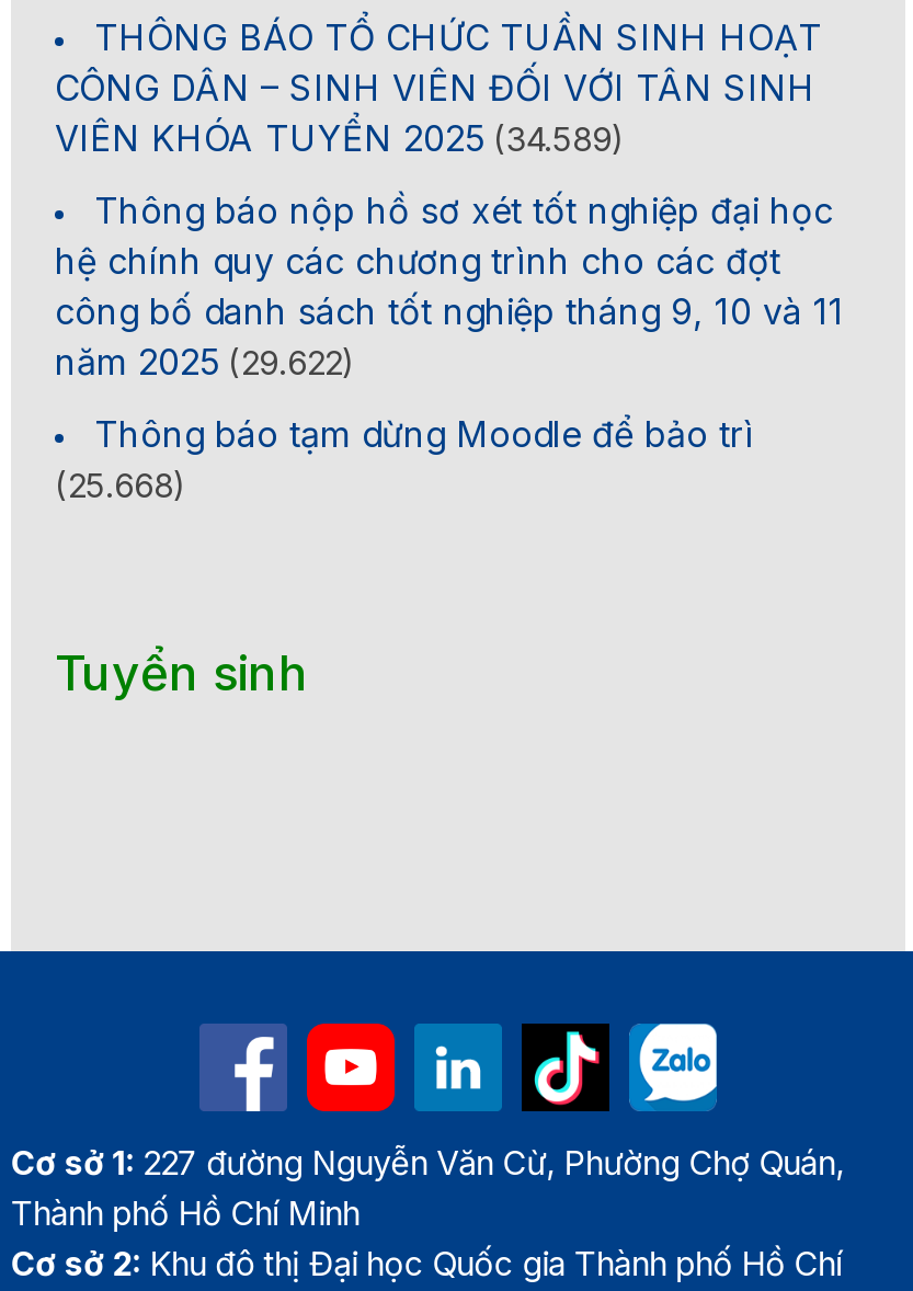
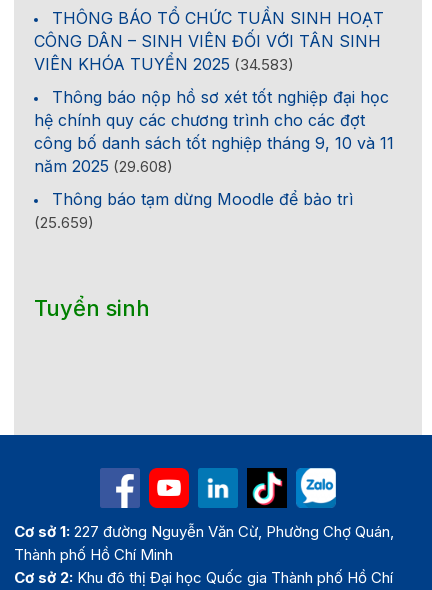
[55,116,625,160] VIÊN KHÓA TUYỂN 2025 (34.589) -> [34,54,294,74] VIÊN KHÓA TUYỂN 2025 (34.583)
[55,340,355,383] năm 2025 (29.622) -> [34,156,173,176] năm 2025 (29.608)
[55,464,186,506] (25.668) -> [34,213,94,232] (25.659)

